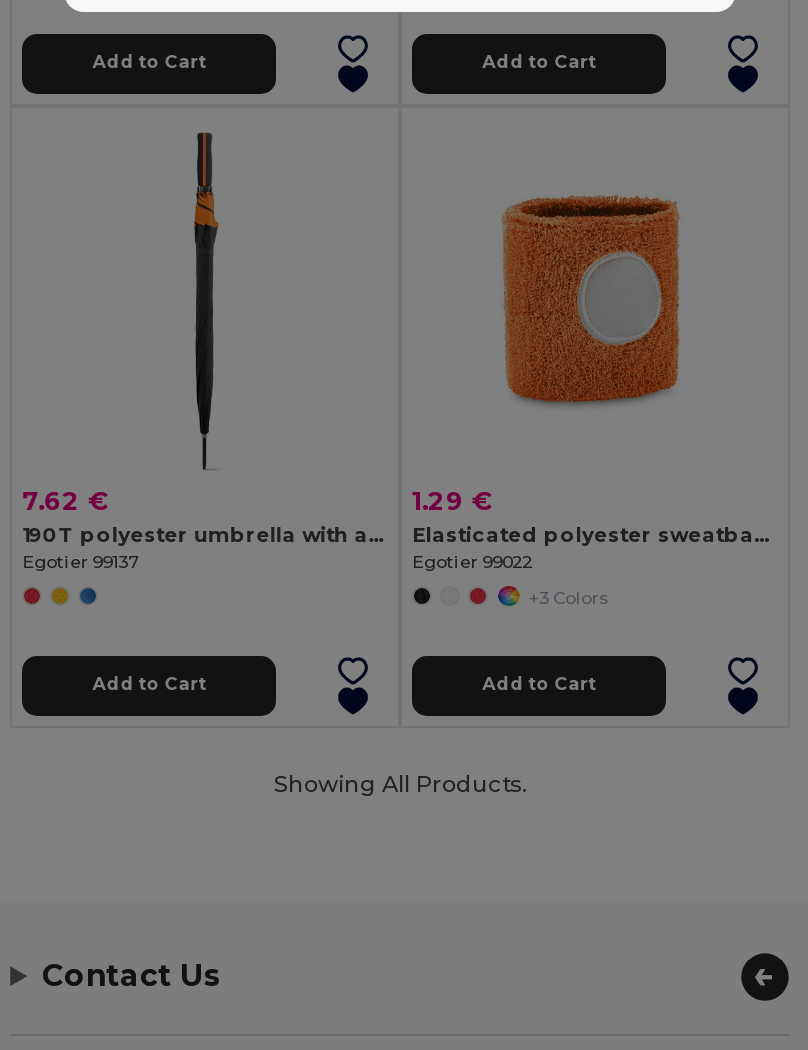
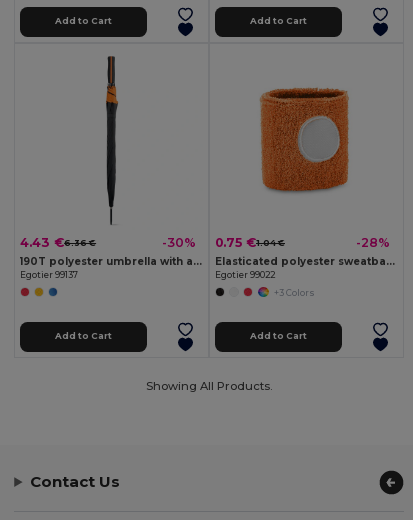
[22,485,108,515] 7.62 € -> [20,235,195,250] 4.43 €6.36 € | -30%
[412,485,492,515] 1.29 € -> [215,235,390,250] 0.75 €1.04 € | -28%

